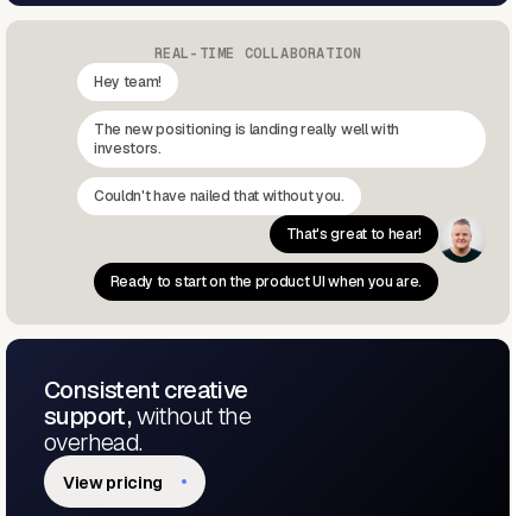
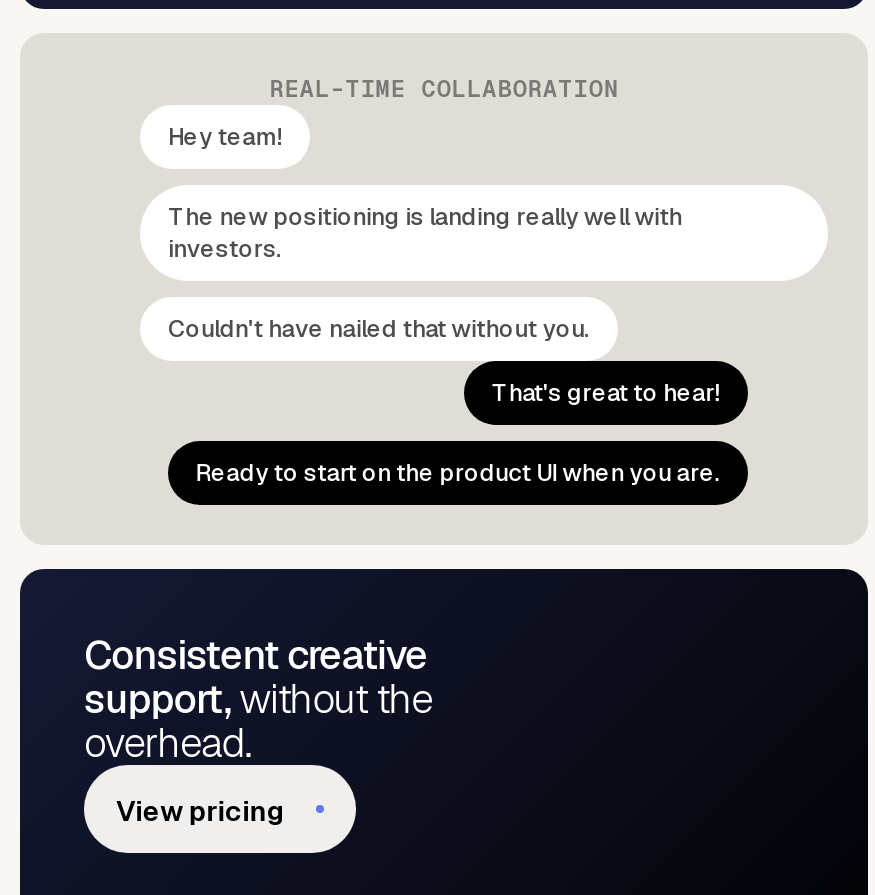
[442,219,482,264] [image] -> none

